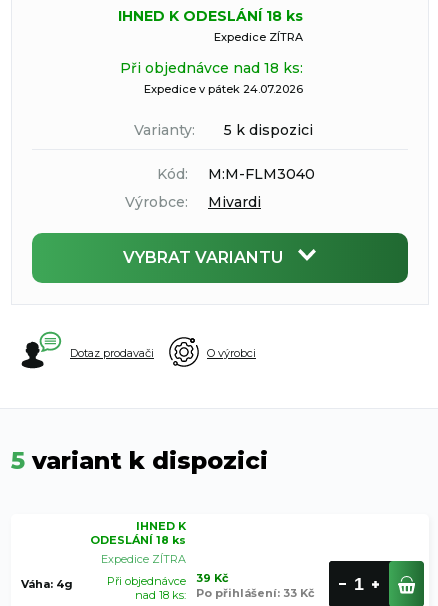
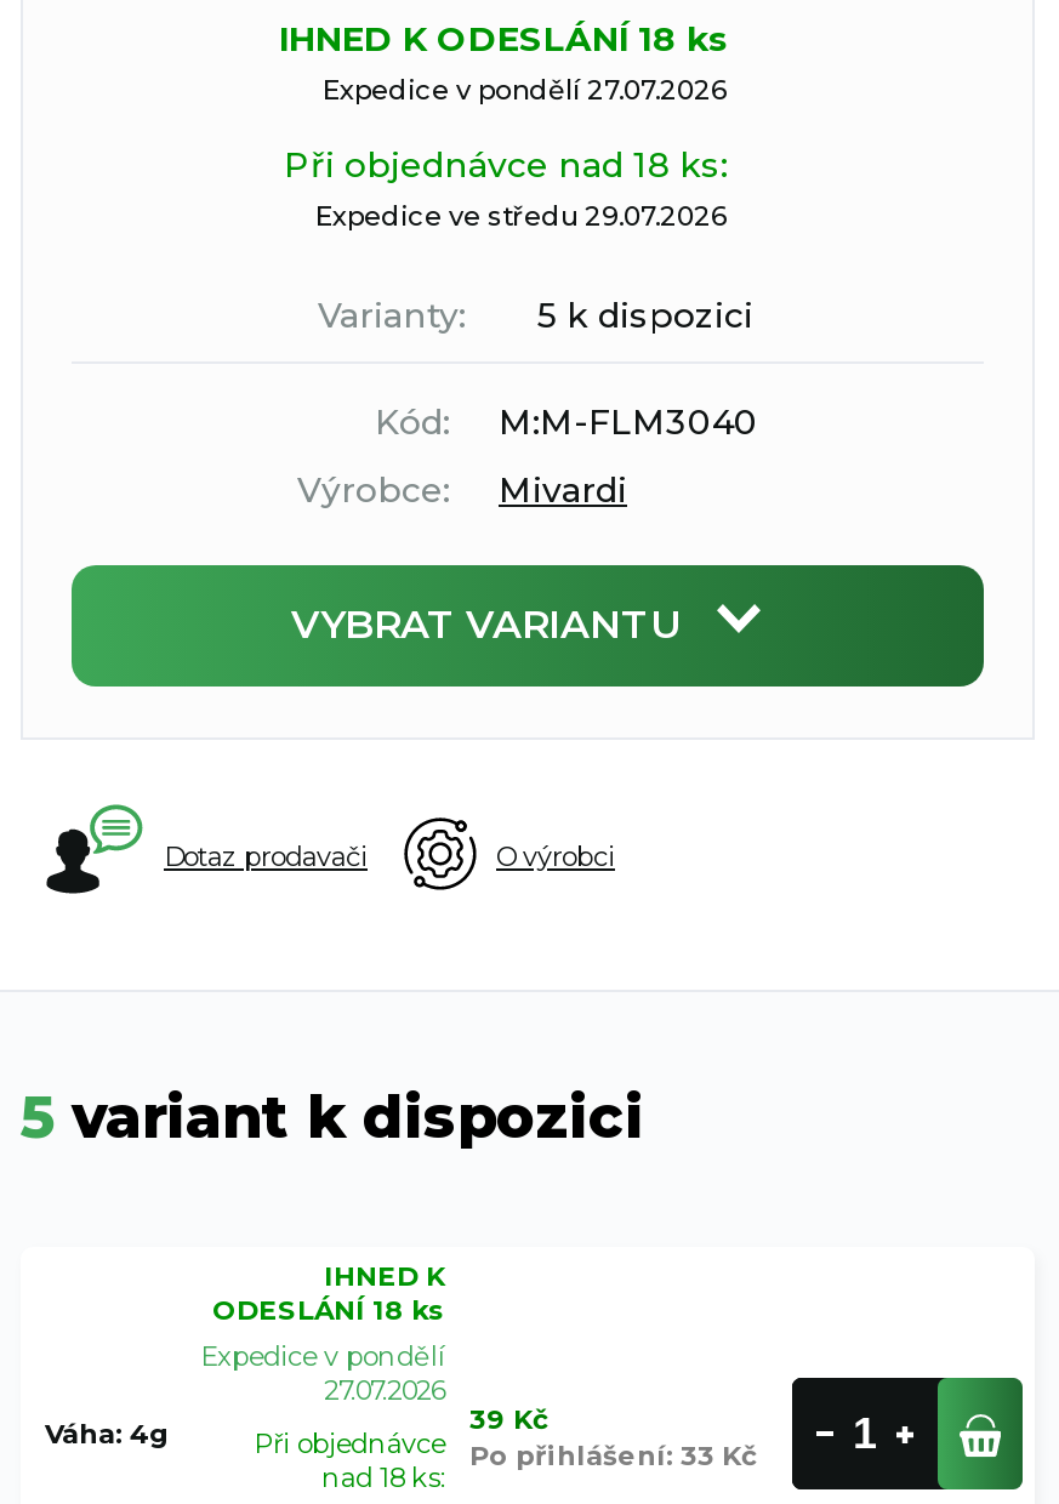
[213,30,302,44] Expedice ZÍTRA -> [323,73,728,107] Expedice v pondělí 27.07.2026
[143,82,302,96] Expedice v pátek 24.07.2026 -> [315,199,728,233] Expedice ve středu 29.07.2026
[101,552,186,566] Expedice ZÍTRA -> [200,1340,445,1407] Expedice v pondělí | 27.07.2026

